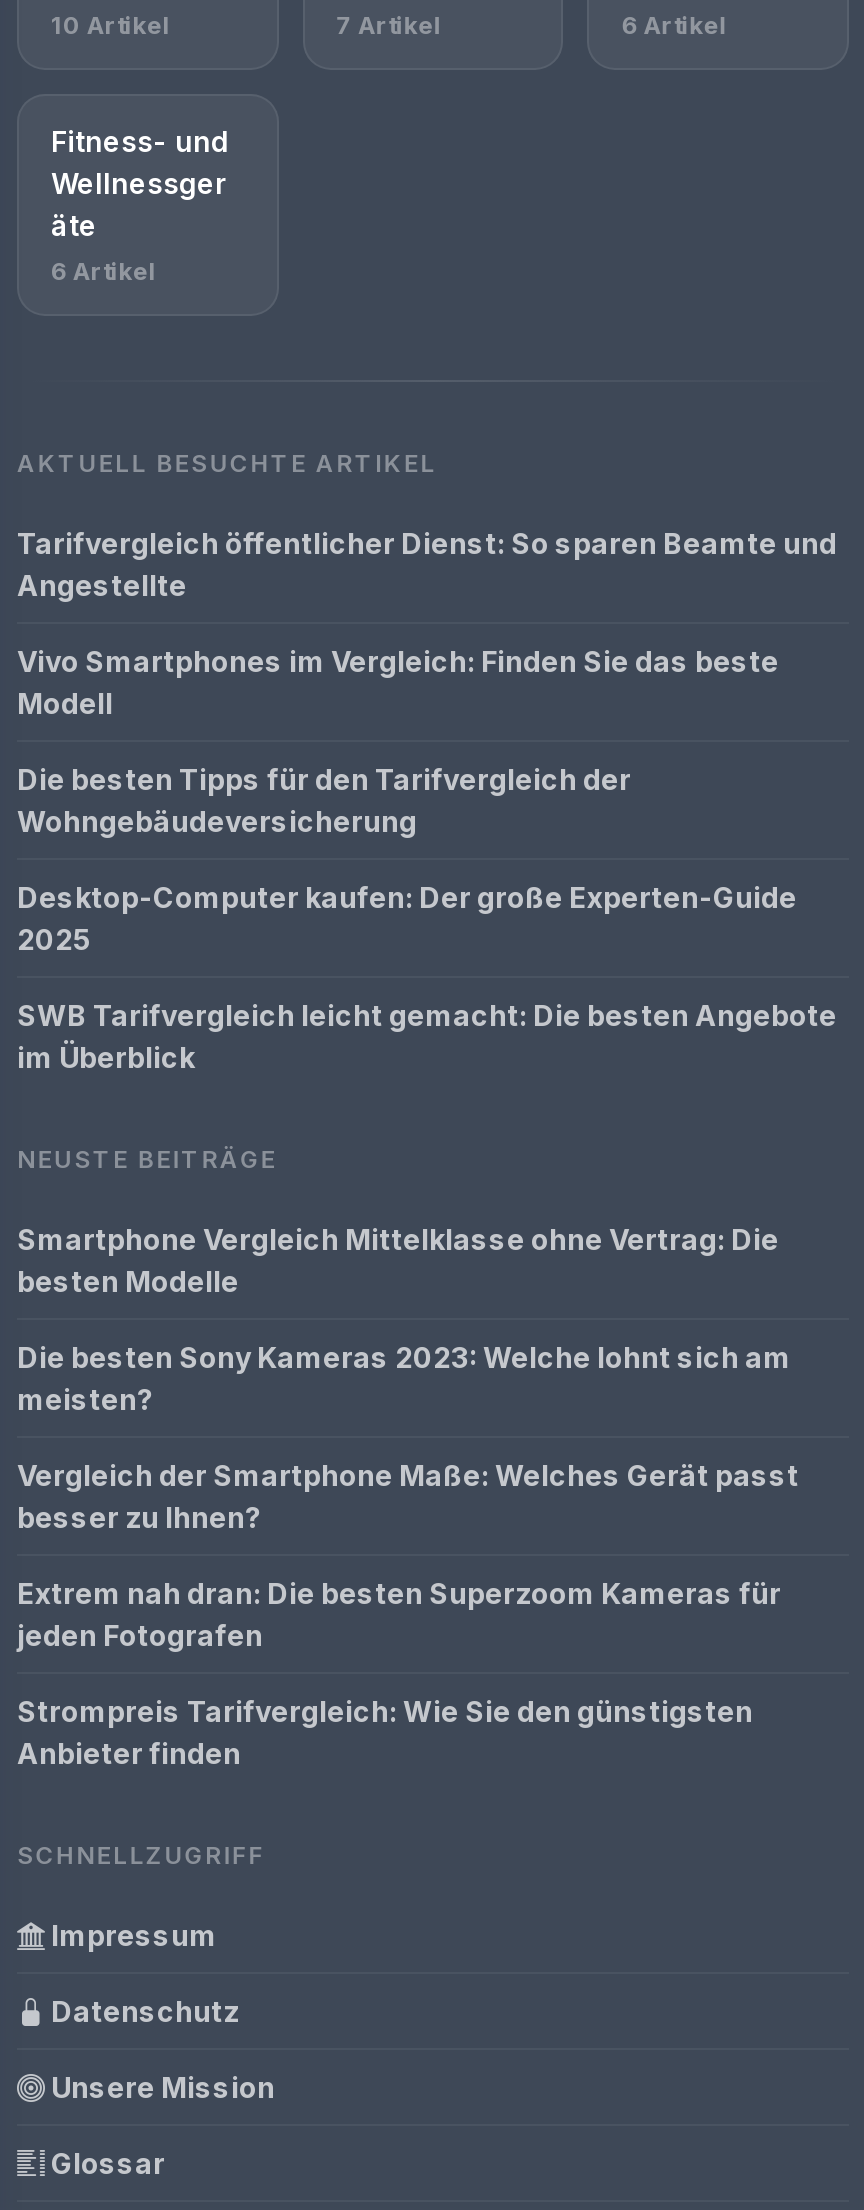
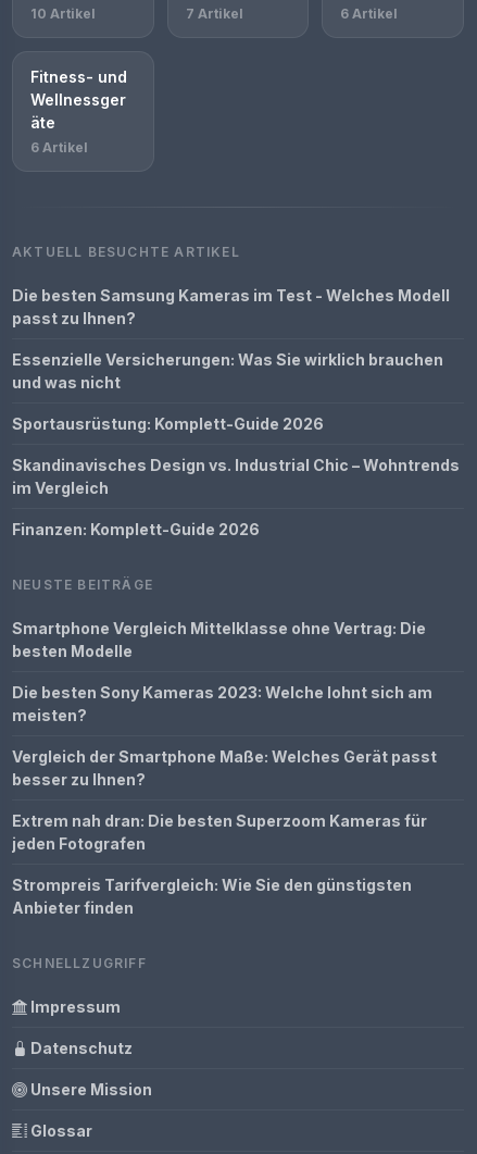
[17,526,837,602] Tarifvergleich öffentlicher Dienst: So sparen Beamte und | Angestellte -> [12,286,450,327] Die besten Samsung Kameras im Test - Welches Modell | passt zu Ihnen?
[17,644,779,720] Vivo Smartphones im Vergleich: Finden Sie das beste | Modell -> [12,350,443,392] Essenzielle Versicherungen: Was Sie wirklich brauchen | und was nicht
[17,762,631,838] Die besten Tipps für den Tarifvergleich der | Wohngebäudeversicherung -> [12,414,324,433] Sportausrüstung: Komplett-Guide 2026
[17,880,797,956] Desktop-Computer kaufen: Der große Experten-Guide | 2025 -> [12,456,460,497] Skandinavisches Design vs. Industrial Chic – Wohntrends | im Vergleich
[17,998,837,1074] SWB Tarifvergleich leicht gemacht: Die besten Angebote | im Überblick -> [12,520,260,538] Finanzen: Komplett-Guide 2026

